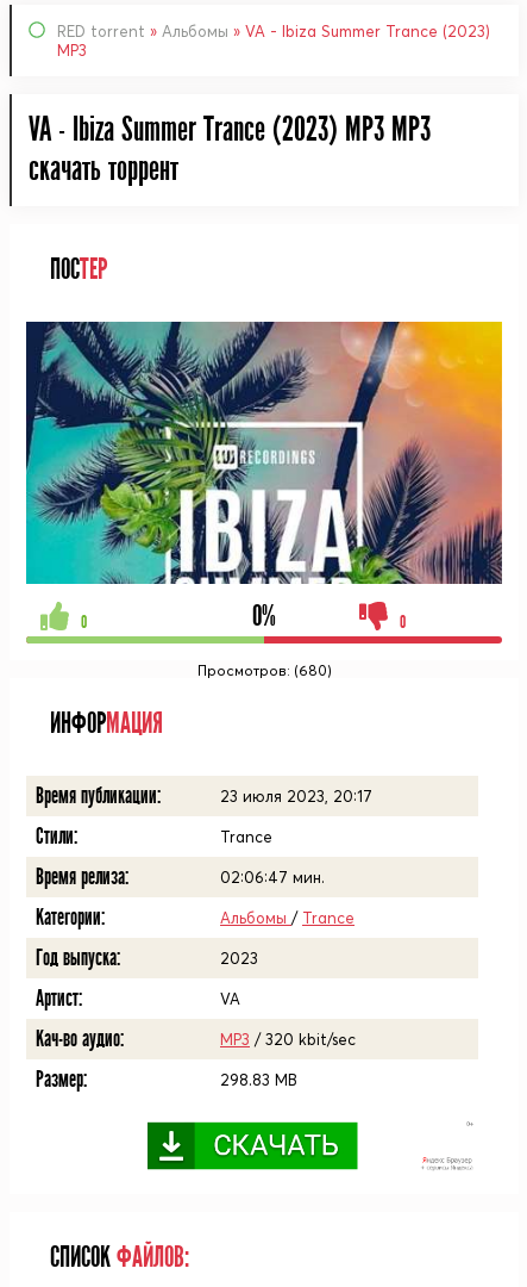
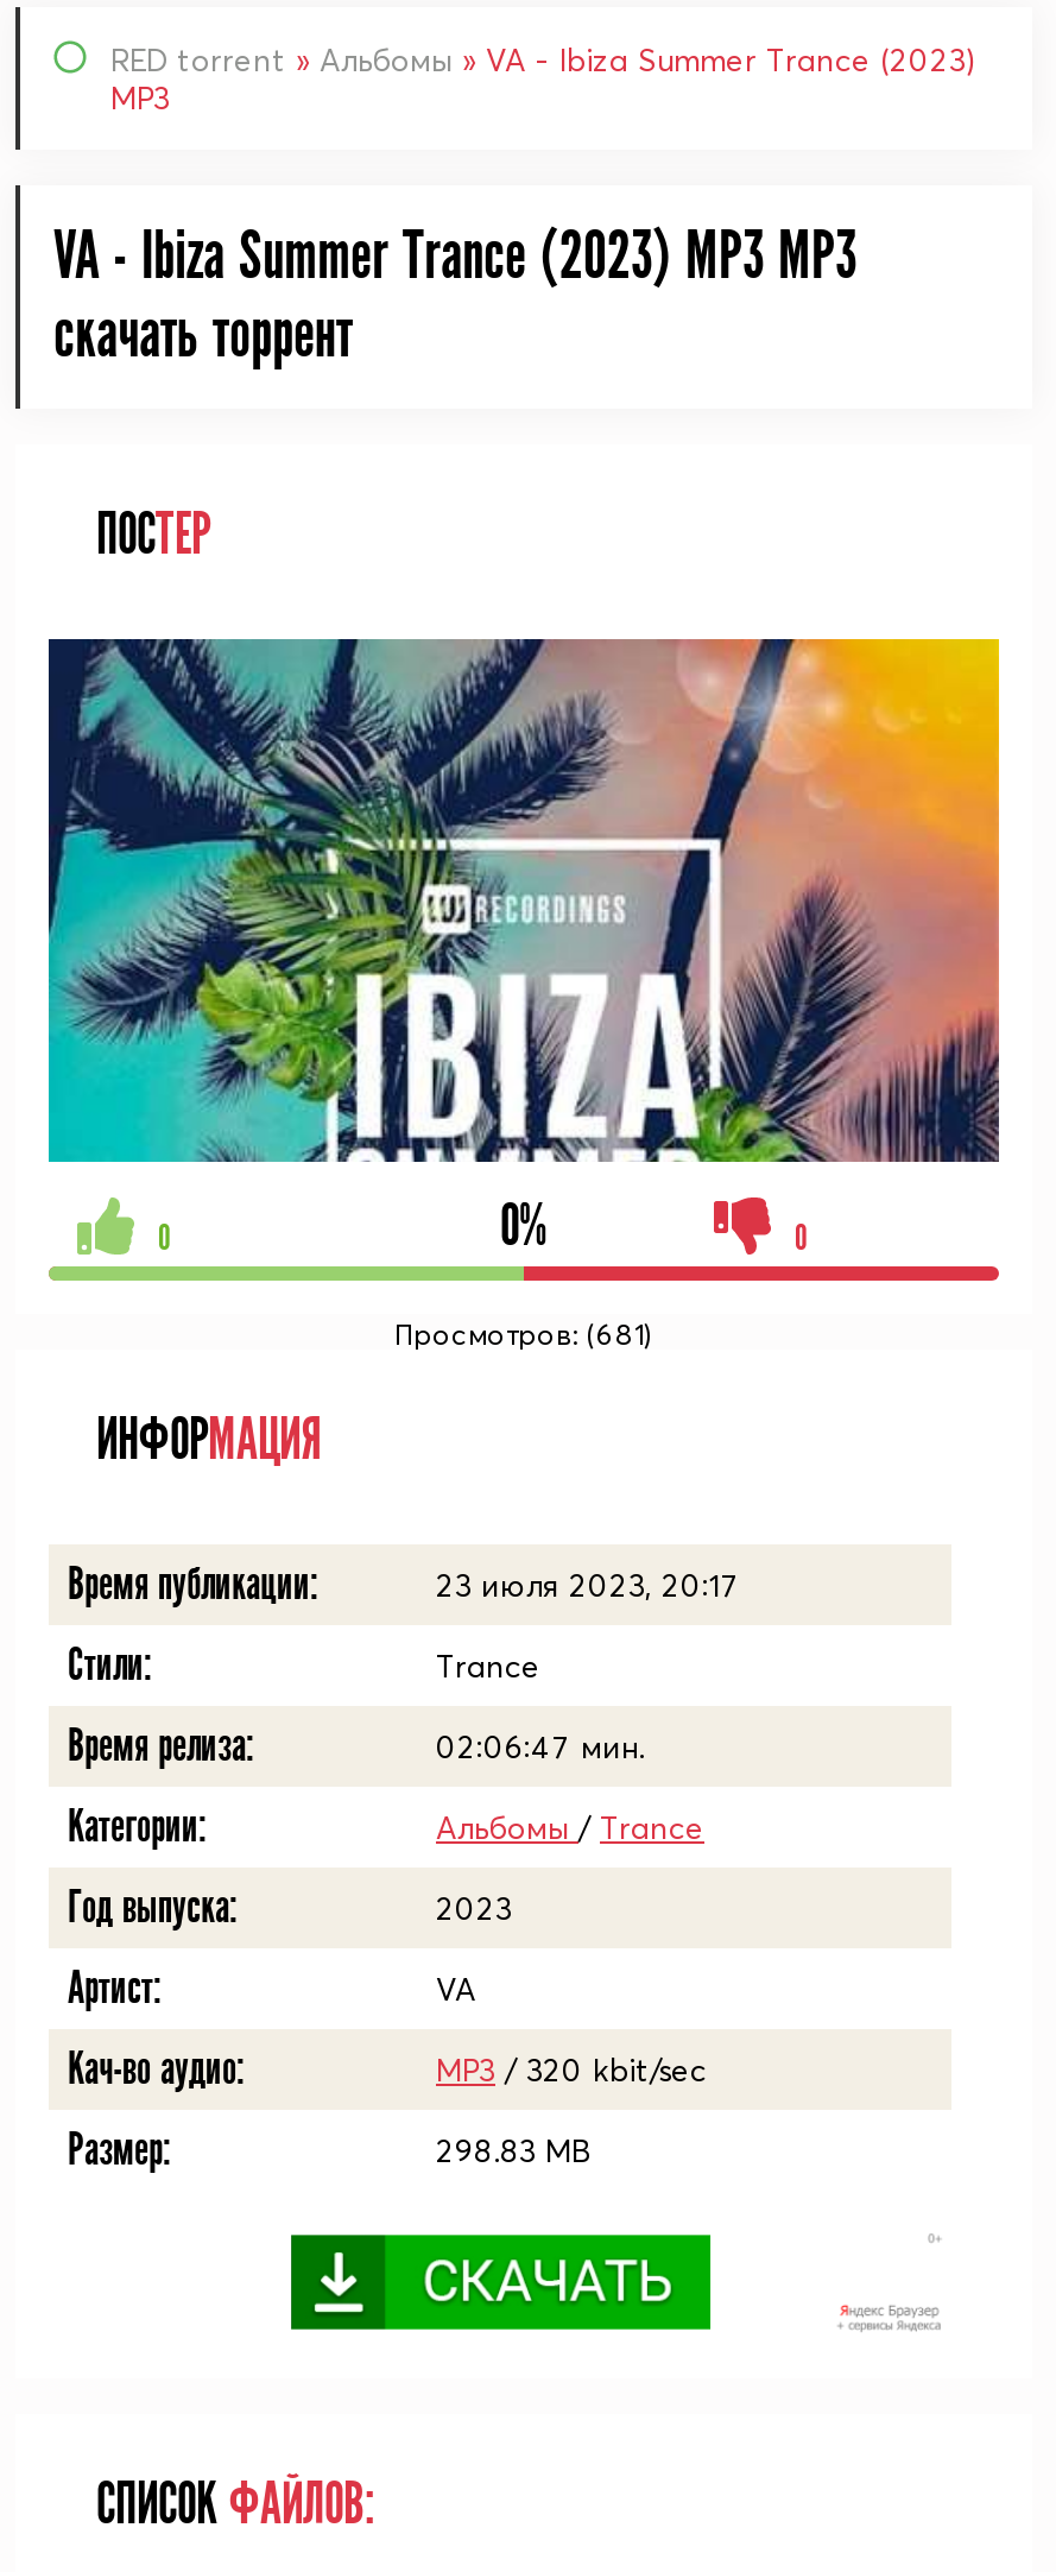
[197,661,331,679] Просмотров: (680) -> [394,1316,653,1352] Просмотров: (681)

